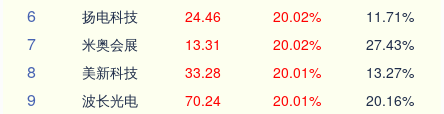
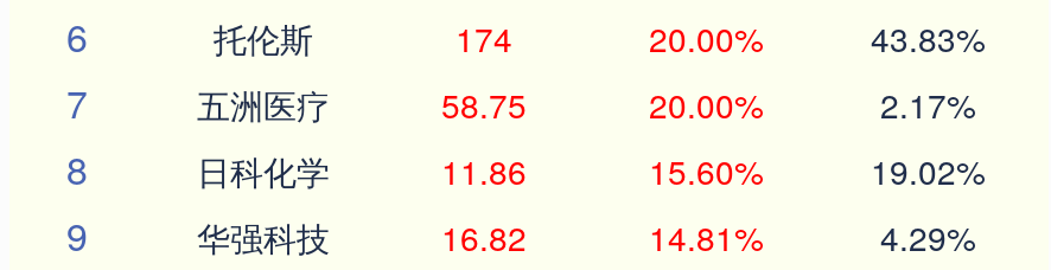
[82,6,414,26] 扬电科技 | 24.46 | 20.02% | 11.71% -> [214,14,985,62] 托伦斯 | 174 | 20.00% | 43.83%
[82,34,414,54] 米奥会展 | 13.31 | 20.02% | 27.43% -> [197,81,975,128] 五洲医疗 | 58.75 | 20.00% | 2.17%
[82,62,414,82] 美新科技 | 33.28 | 20.01% | 13.27% -> [197,147,985,194] 日科化学 | 11.86 | 15.60% | 19.02%
[82,90,414,110] 波长光电 | 70.24 | 20.01% | 20.16% -> [197,213,975,261] 华强科技 | 16.82 | 14.81% | 4.29%

